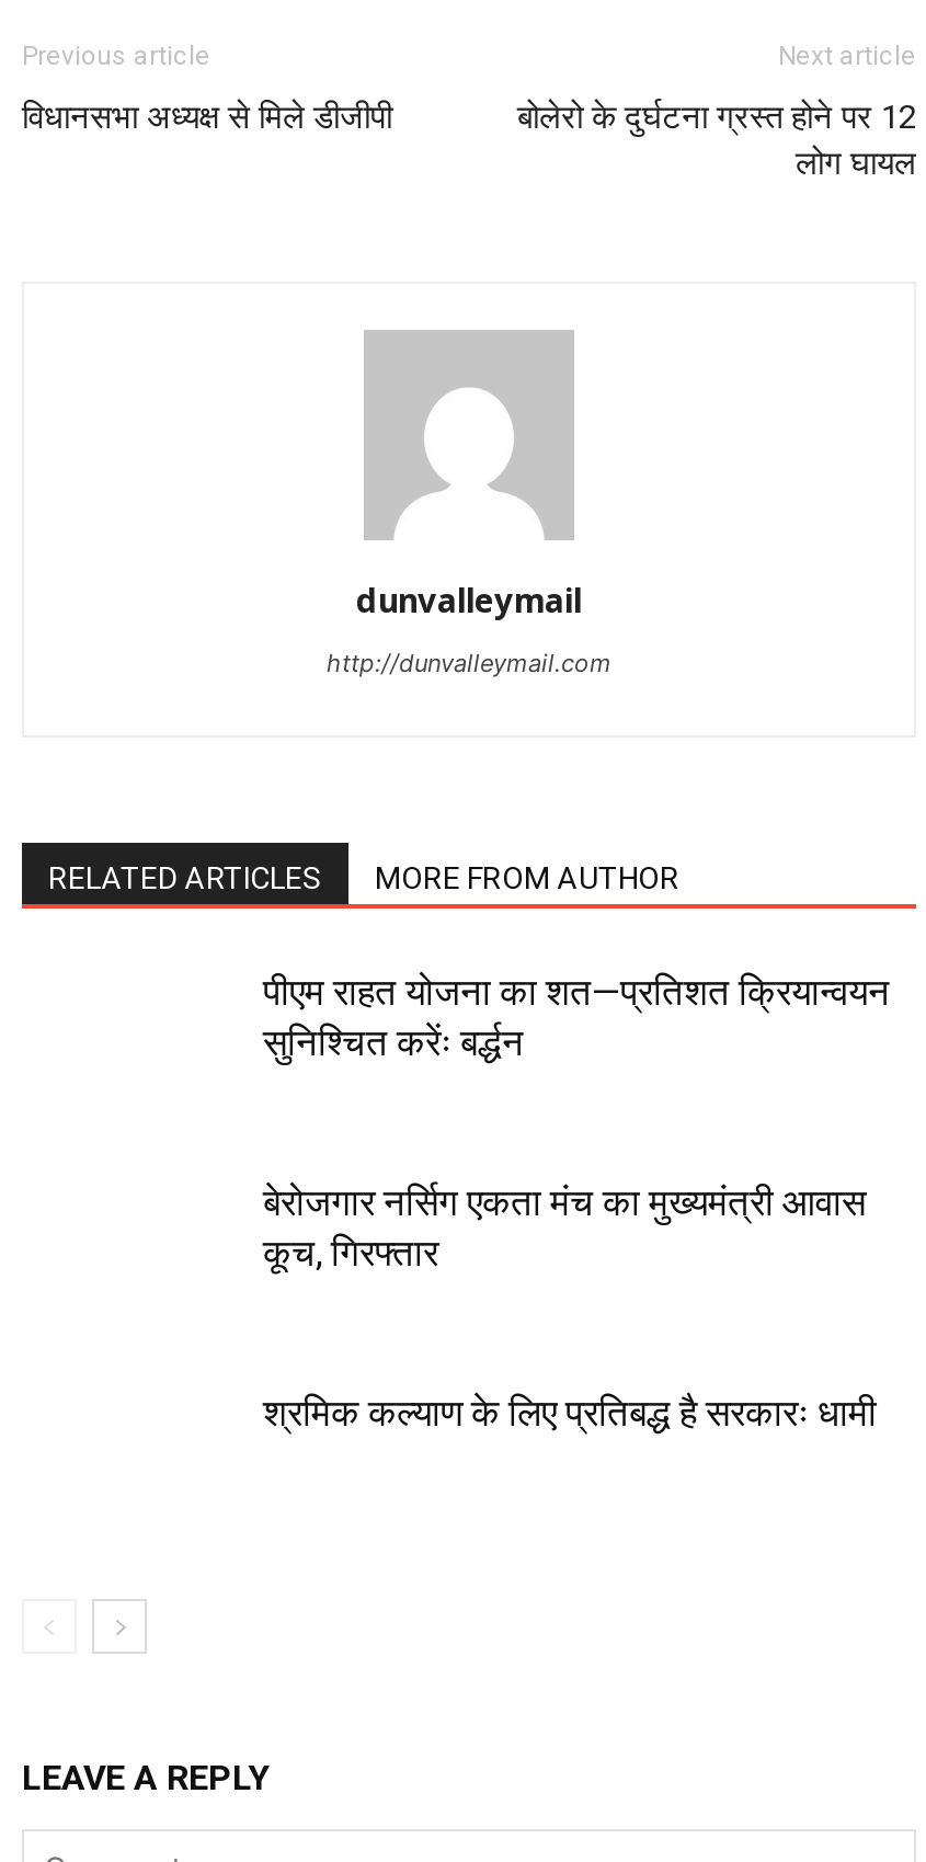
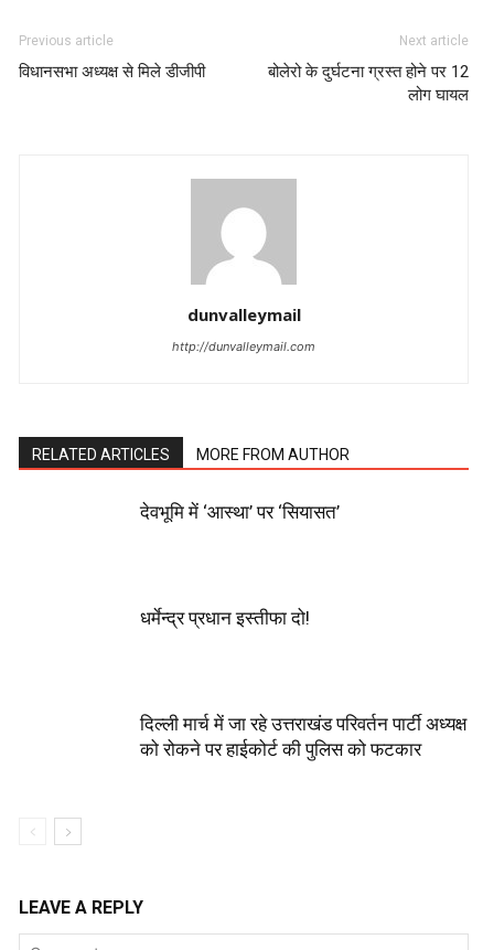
[263,969,890,1063] पीएम राहत योजना का शत—प्रतिशत क्रियान्वयन | सुनिश्चित करेंः बर्द्धन -> [140,500,340,523] देवभूमि में ‘आस्था’ पर ‘सियासत’
[263,1179,866,1274] बेरोजगार नर्सिग एकता मंच का मुख्यमंत्री आवास | कूच, गिरफ्तार -> [140,606,310,628] धर्मेन्द्र प्रधान इस्तीफा दो!
[263,1390,877,1434] श्रमिक कल्याण के लिए प्रतिबद्ध है सरकारः धामी -> [140,712,466,760] दिल्ली मार्च में जा रहे उत्तराखंड परिवर्तन पार्टी अध्यक्ष | को रोकने पर हाईकोर्ट की पुलिस को फटकार

